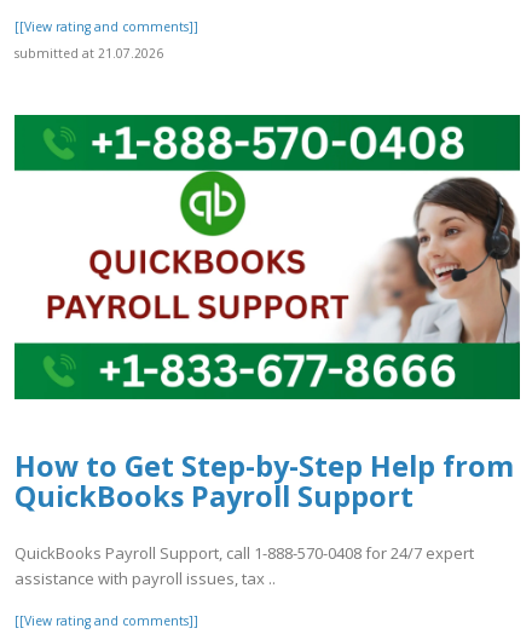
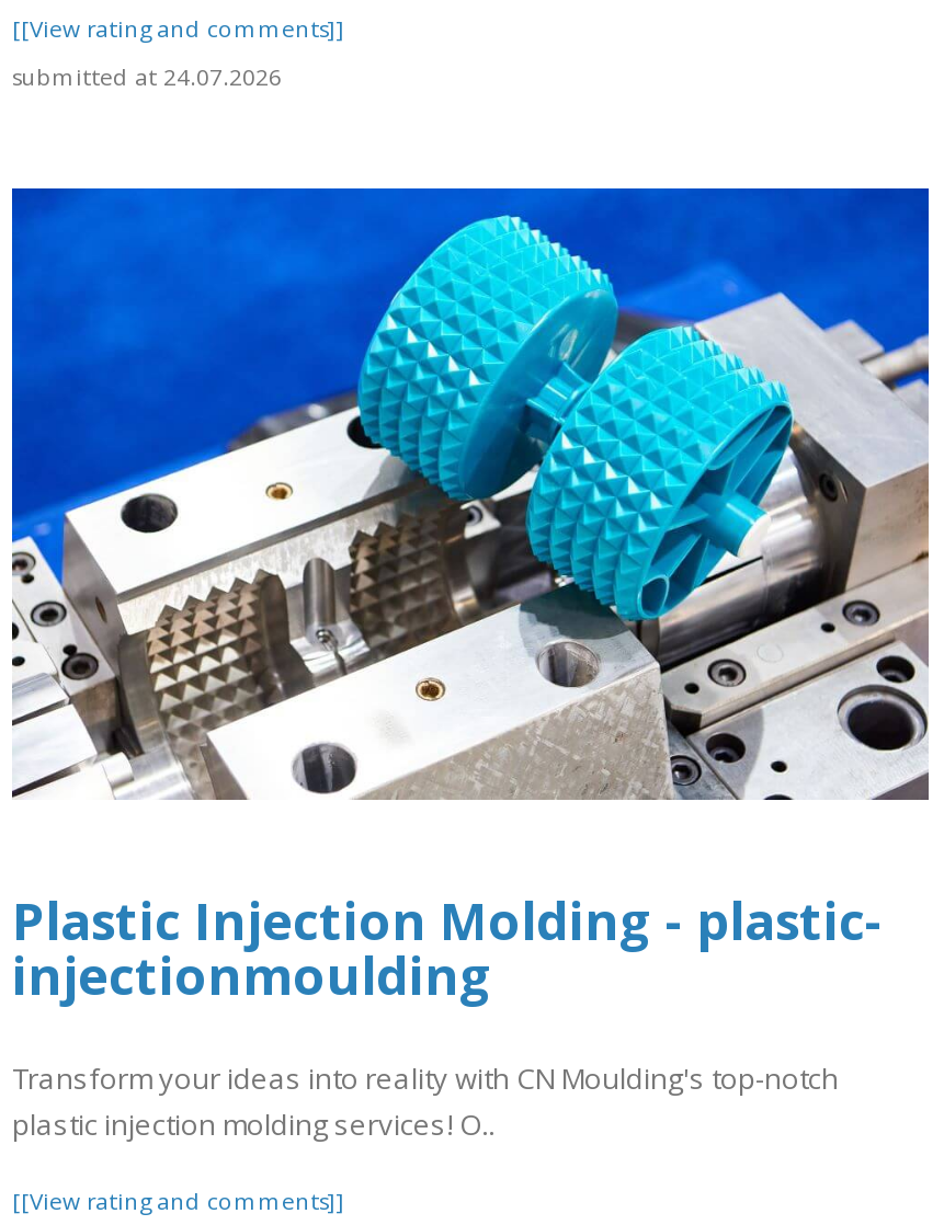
[15,44,163,61] submitted at 21.07.2026 -> [12,62,282,92] submitted at 24.07.2026
[13,114,521,400] [image] -> [10,187,931,775] [image]
[15,447,514,516] How to Get Step-by-Step Help from | QuickBooks Payroll Support -> [12,886,883,1011] Plastic Injection Molding - plastic- | injectionmoulding
[15,541,474,589] QuickBooks Payroll Support, call 1-888-570-0408 for 24/7 expert | assistance with payroll issues, tax .. -> [12,1058,839,1143] Transform your ideas into reality with CN Moulding's top-notch | plastic injection molding services! O..

